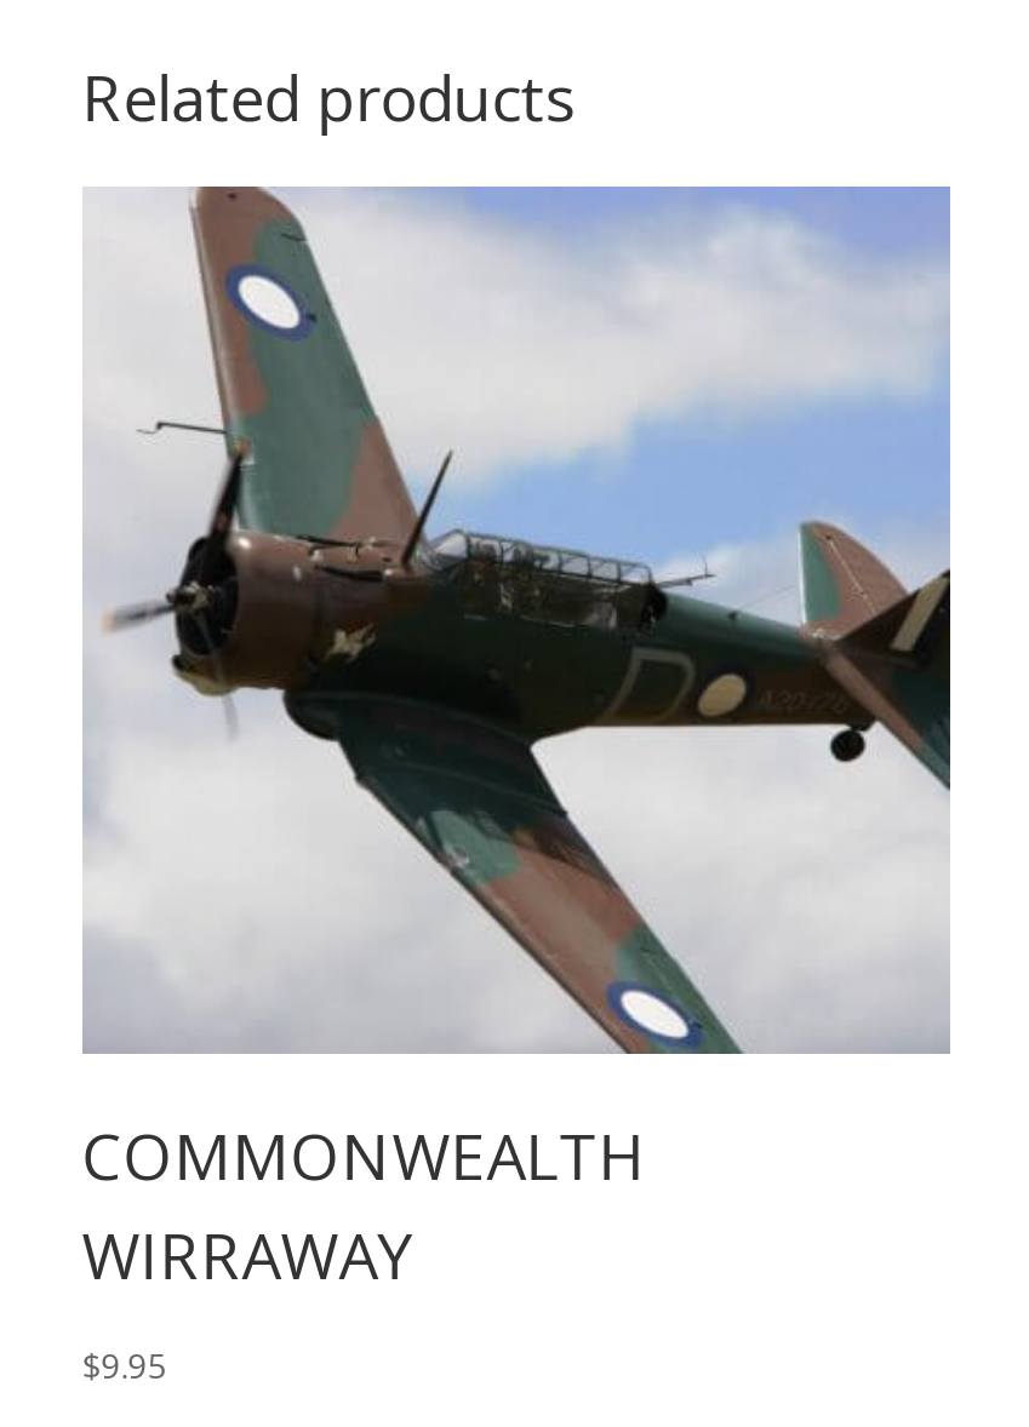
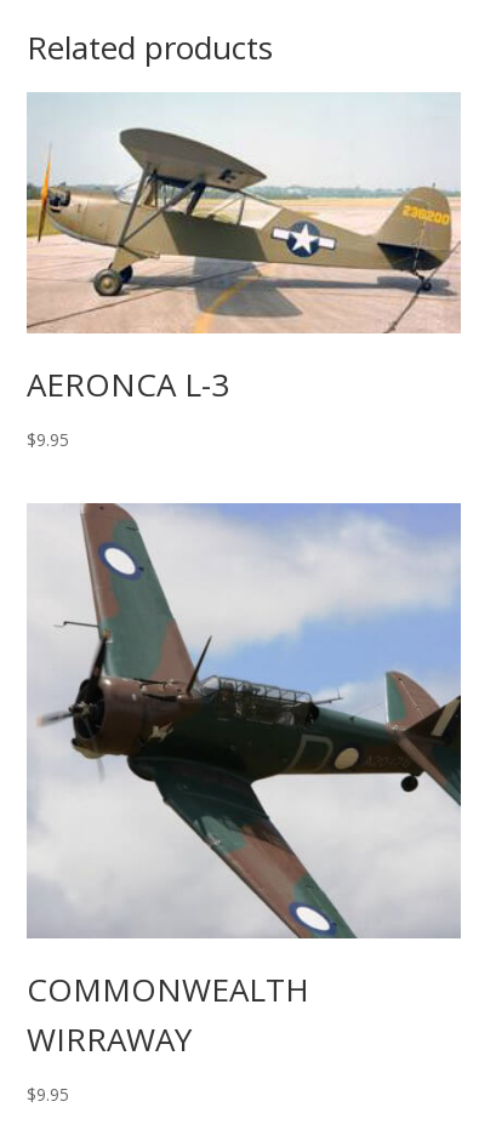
none -> [25,92,461,451] [image] | AERONCA L-3 | $9.95

